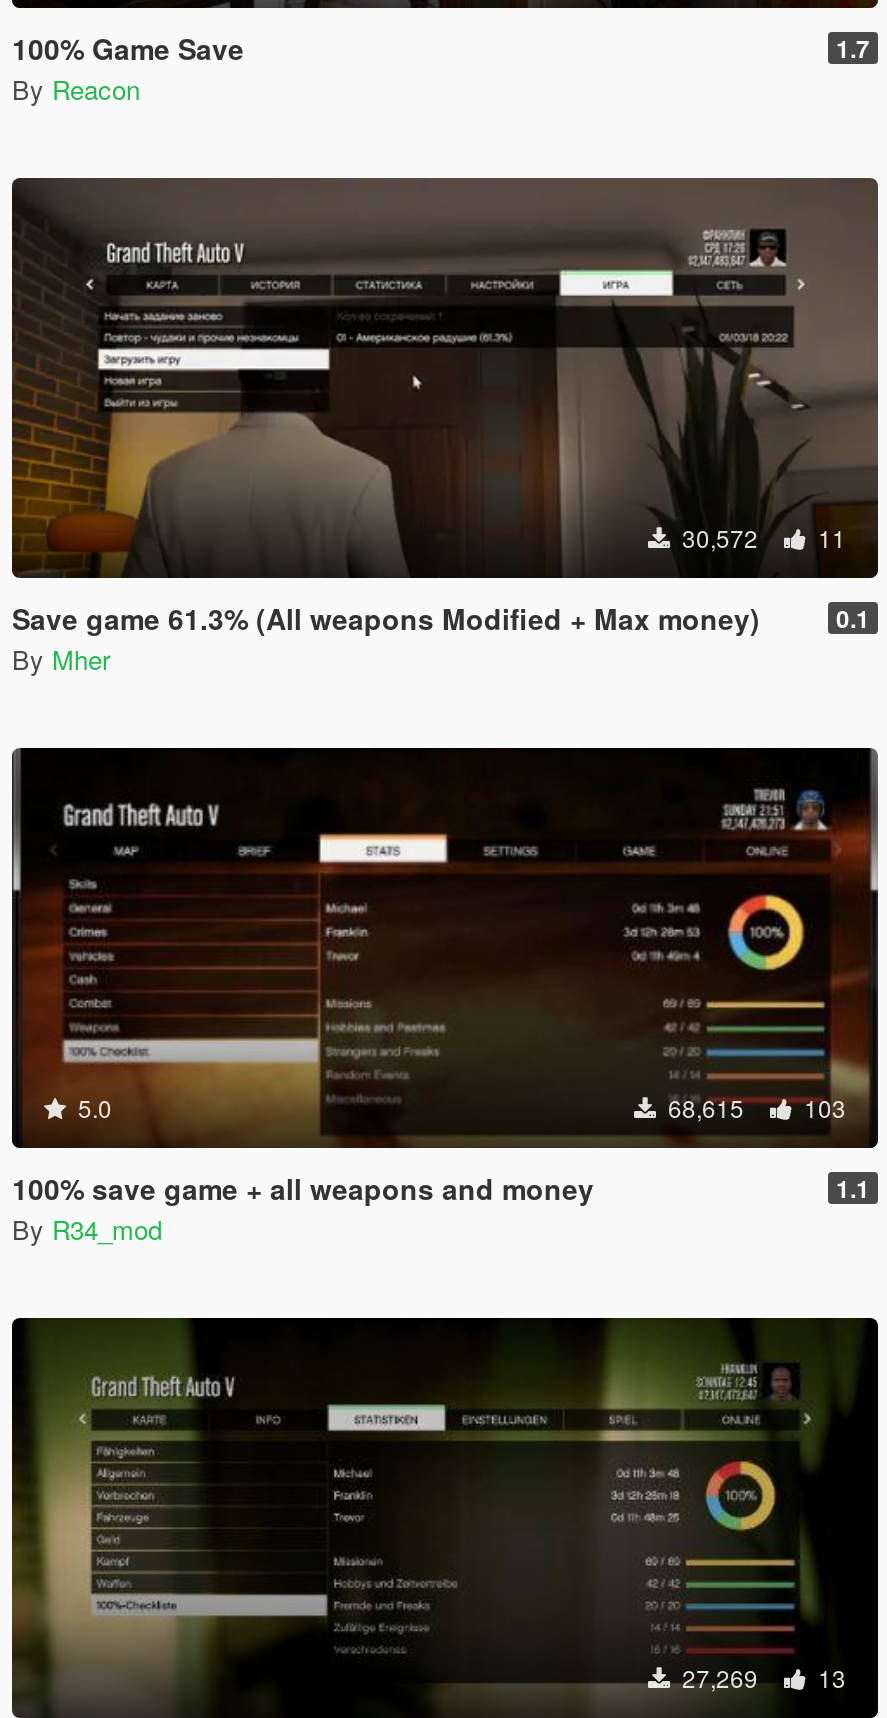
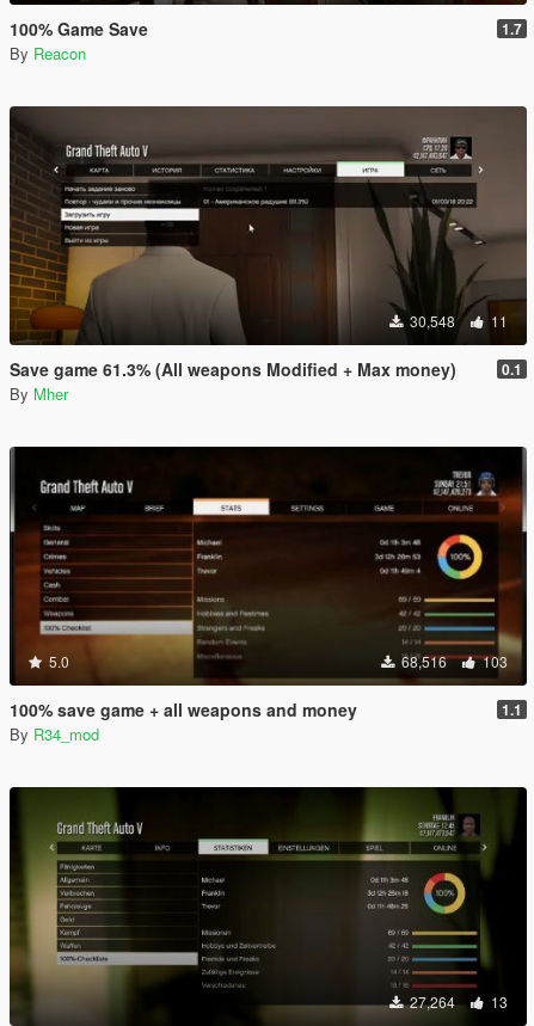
[676,520,846,554] 30,572 11 -> [406,311,508,331] 30,548 11
[662,1090,846,1124] 68,615 103 -> [398,651,508,671] 68,516 103
[676,1660,846,1694] 27,269 13 -> [406,991,508,1012] 27,264 13

